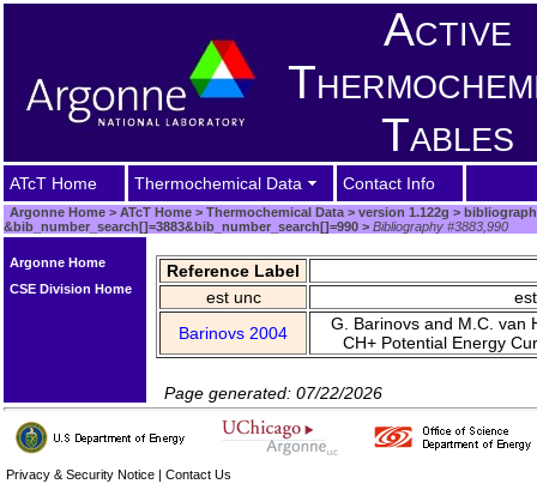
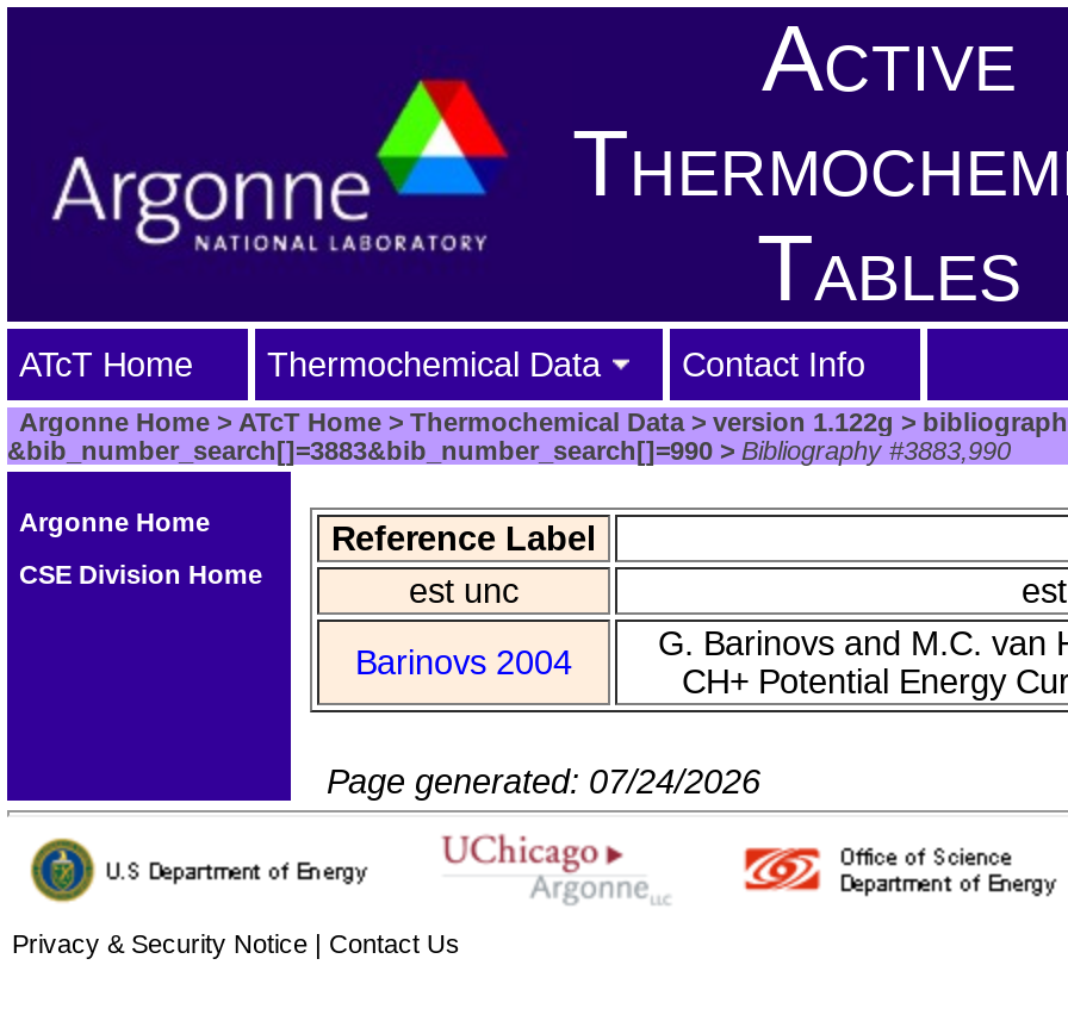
[164,383,382,403] Page generated: 07/22/2026 -> [327,762,760,801] Page generated: 07/24/2026

